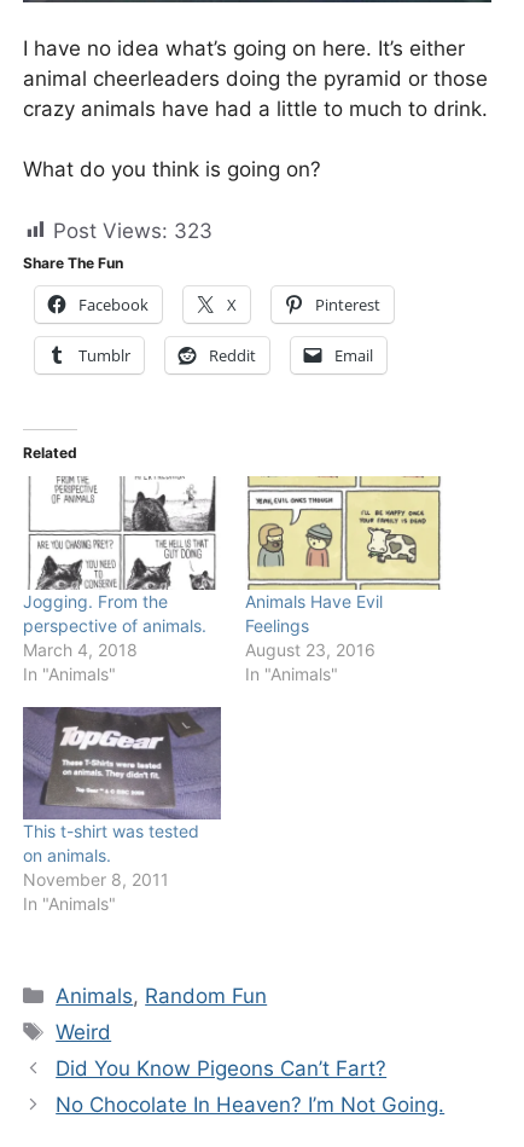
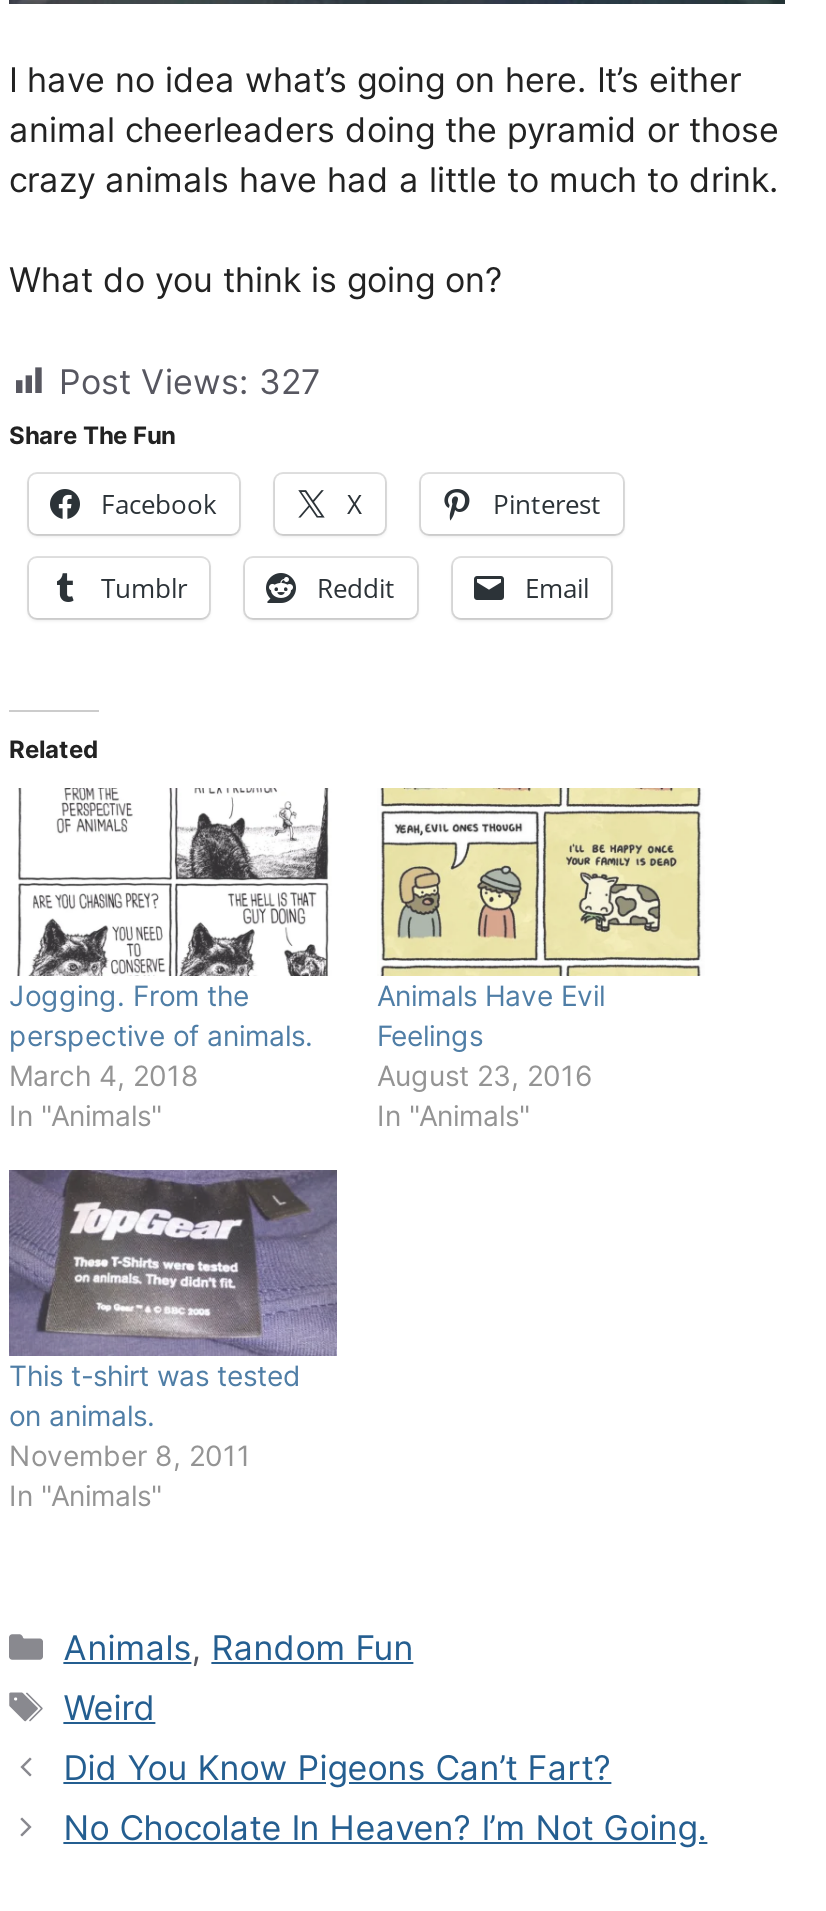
[53,219,212,243] Post Views: 323 -> [59,362,321,402] Post Views: 327

